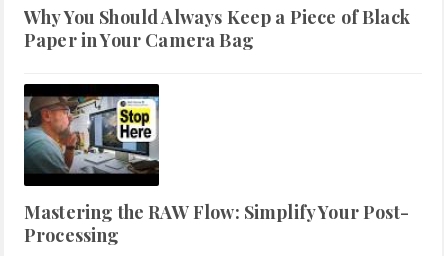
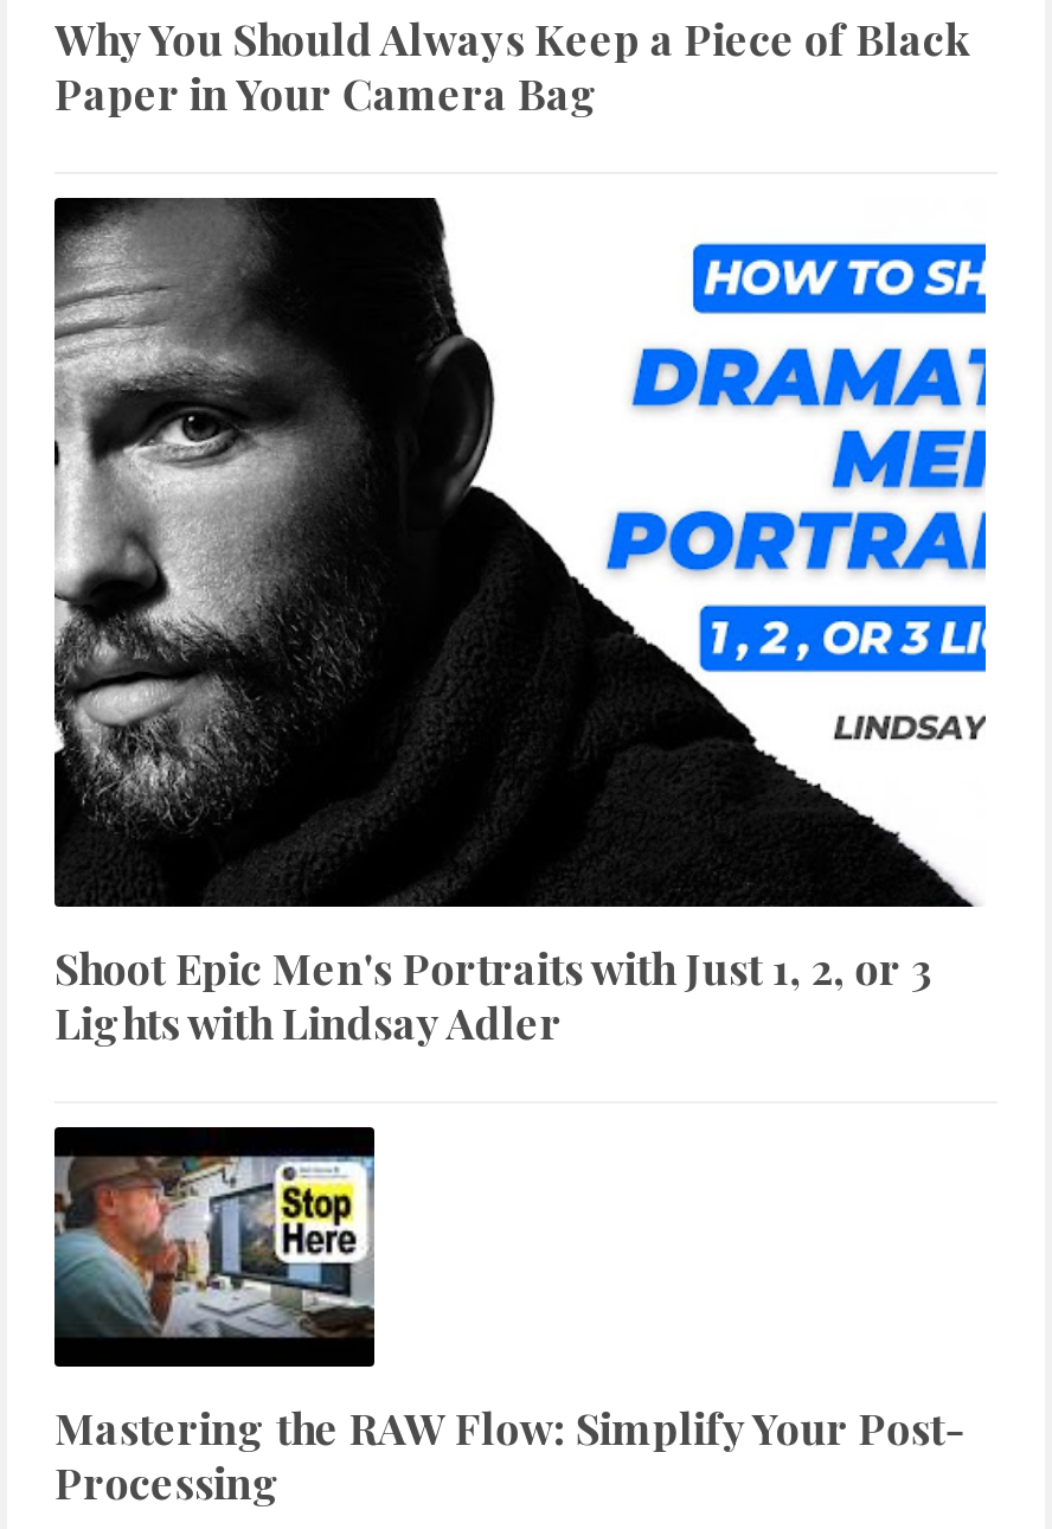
none -> [52,196,988,1052] [image] | Shoot Epic Men's Portraits with Just 1, 2, or 3 | Lights with Lindsay Adler

